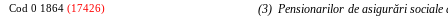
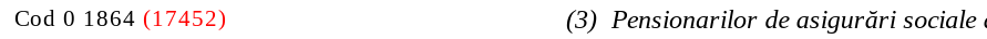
[9,3,105,14] Cod 0 1864 (17426) -> [14,6,227,30] Cod 0 1864 (17452)

